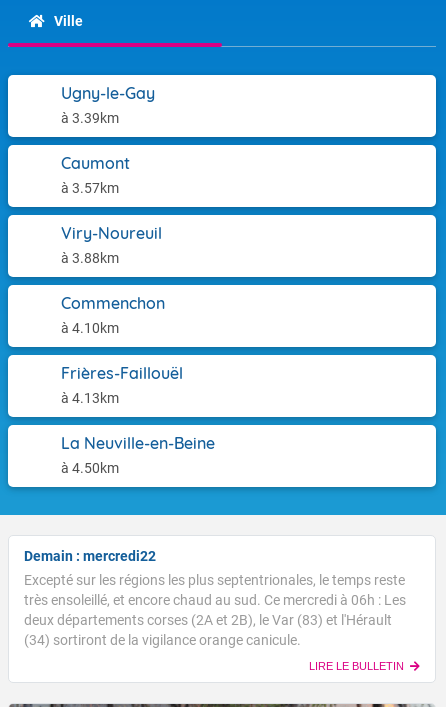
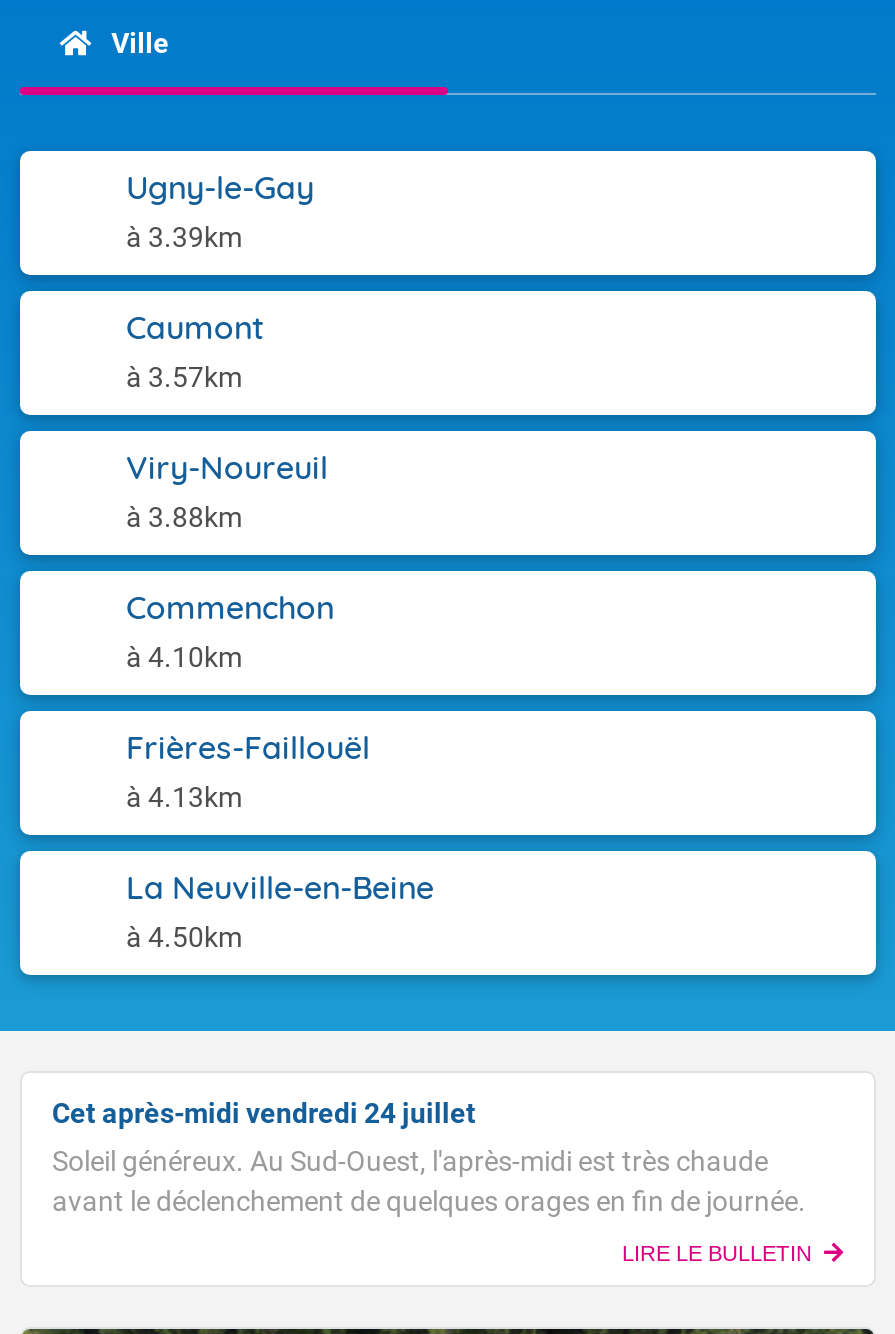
[24,548,156,564] Demain : mercredi22 -> [52,1096,476,1128] Cet après-midi vendredi 24 juillet
[24,572,406,648] Excepté sur les régions les plus septentrionales, le temps reste | très ensoleillé, et encore chaud au sud. Ce mercredi à 06h : Les | deux départements corses (2A et 2B), le Var (83) et l'Hérault | (34) sortiront de la vigilance orange canicule. -> [52,1144,806,1216] Soleil généreux. Au Sud-Ouest, l'après-midi est très chaude | avant le déclenchement de quelques orages en fin de journée.

